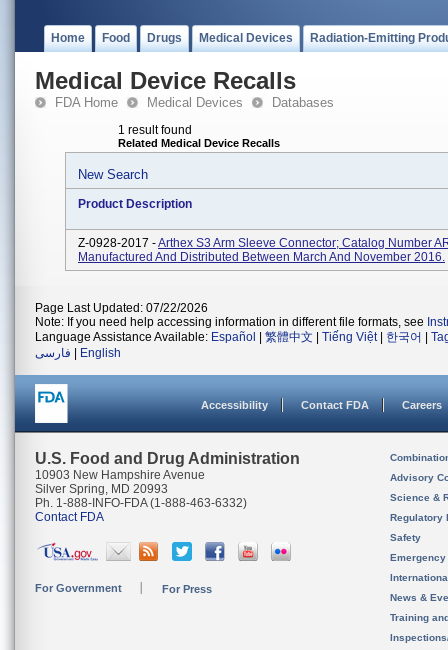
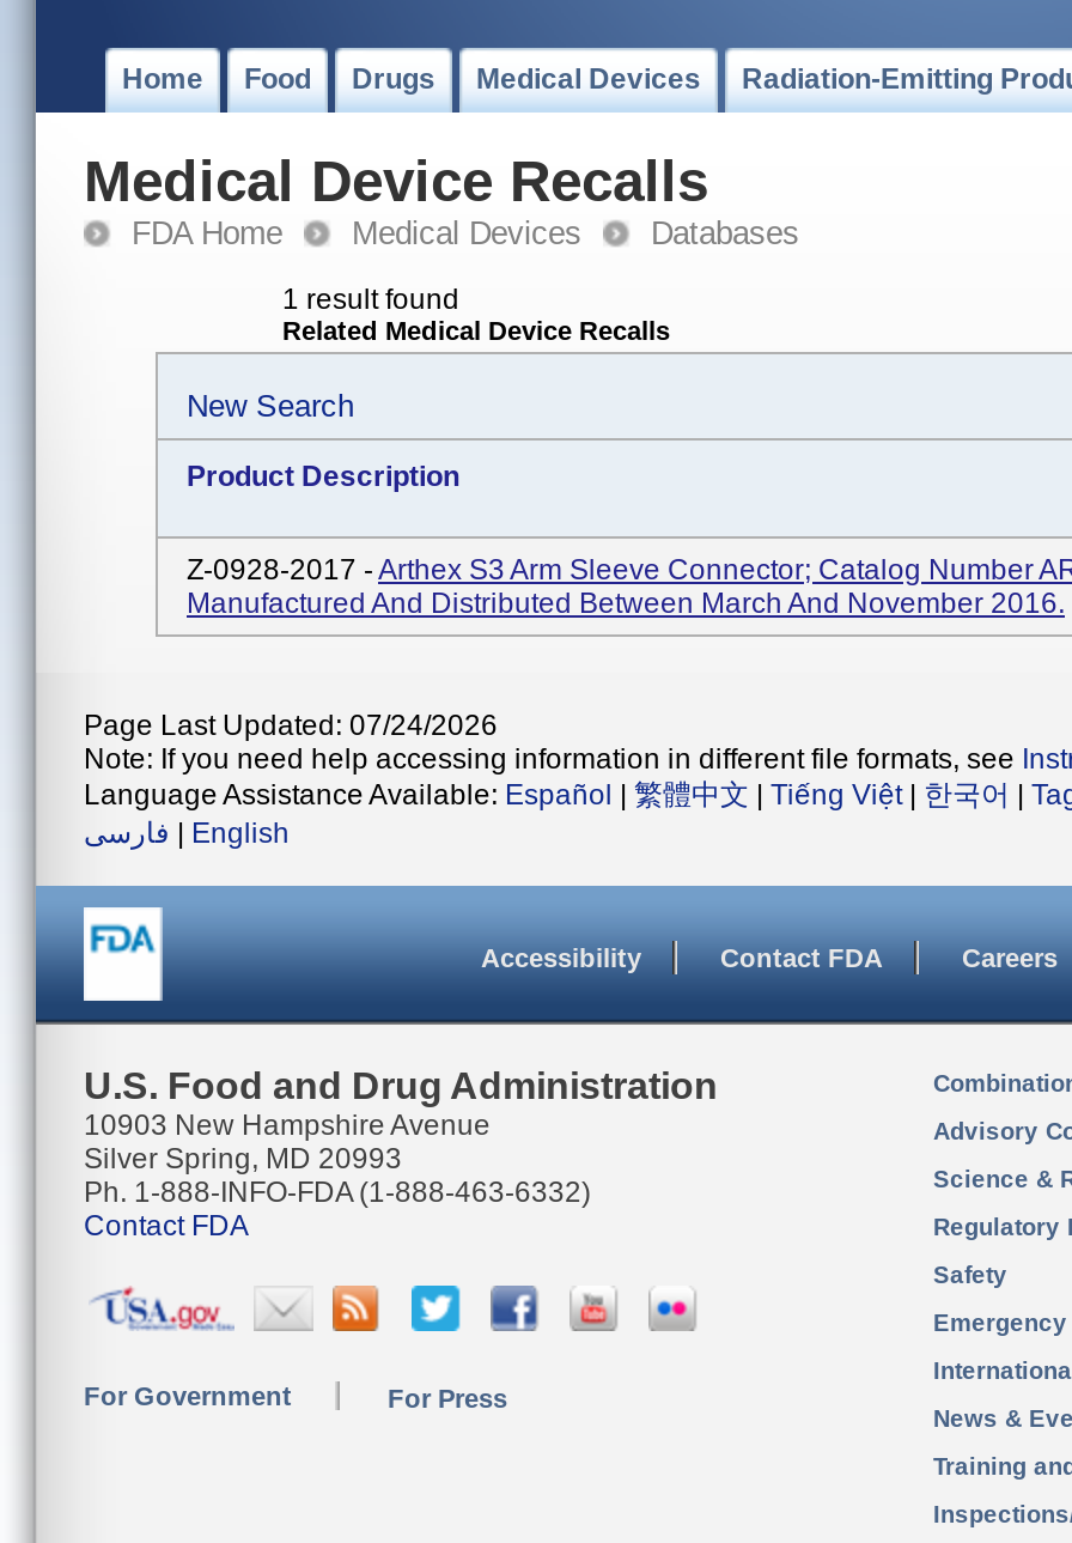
[35,301,208,315] Page Last Updated: 07/22/2026 -> [84,709,498,742] Page Last Updated: 07/24/2026

